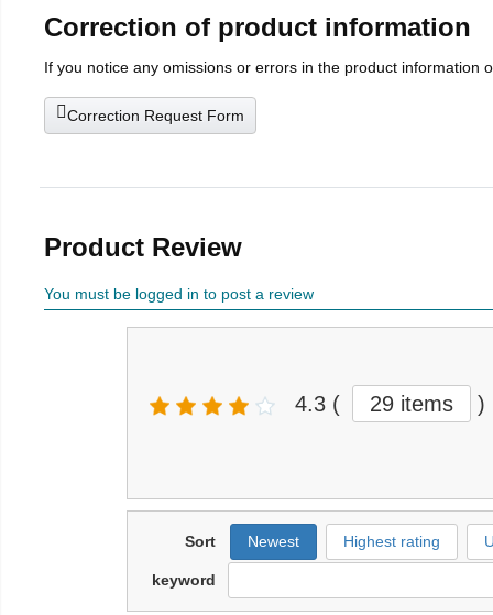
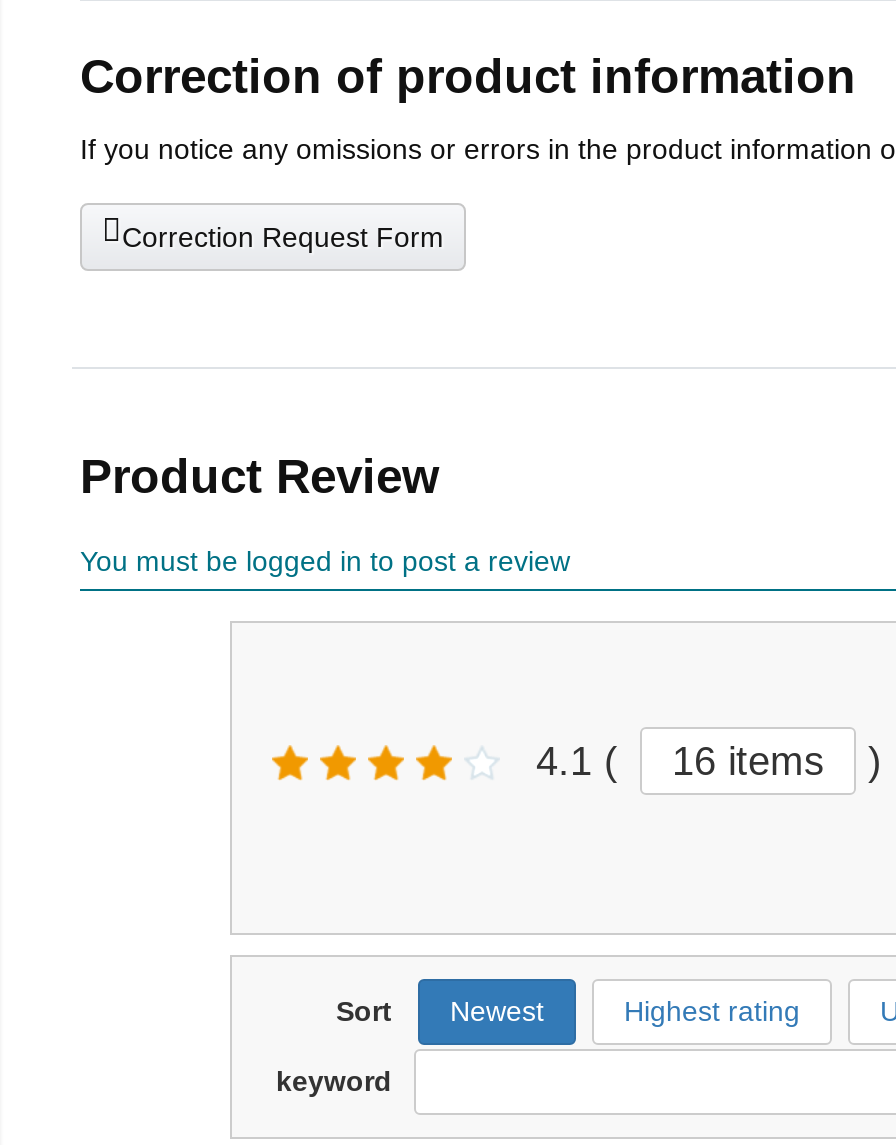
[288,392,347,416] 4.3 ( -> [524,738,630,782] 4.1 (
[370,392,453,416] 29 items -> [672,738,824,782] 16 items

